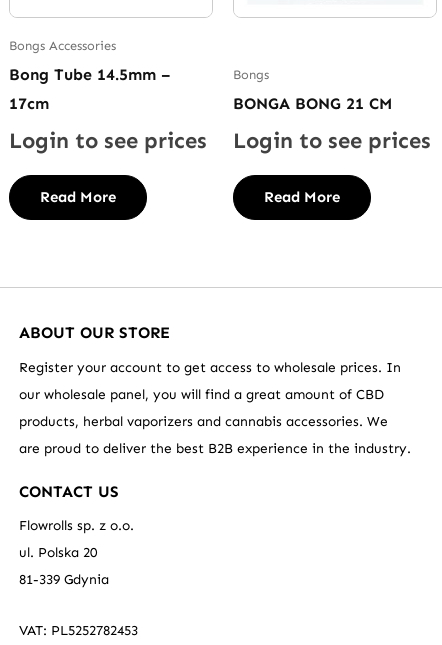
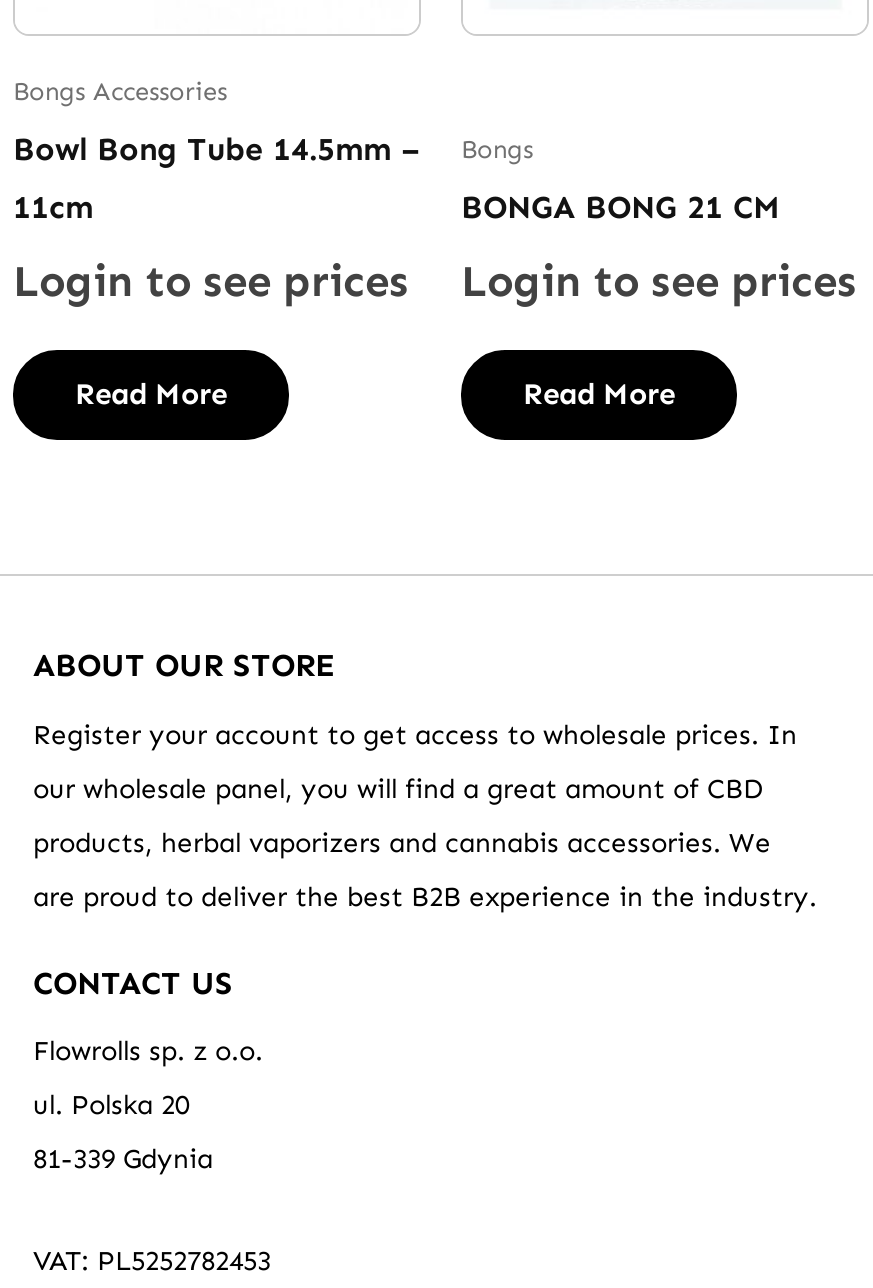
[9,65,170,84] Bong Tube 14.5mm – -> [13,131,419,169] Bowl Bong Tube 14.5mm –
[9,94,49,113] 17cm -> [13,189,93,227] 11cm

